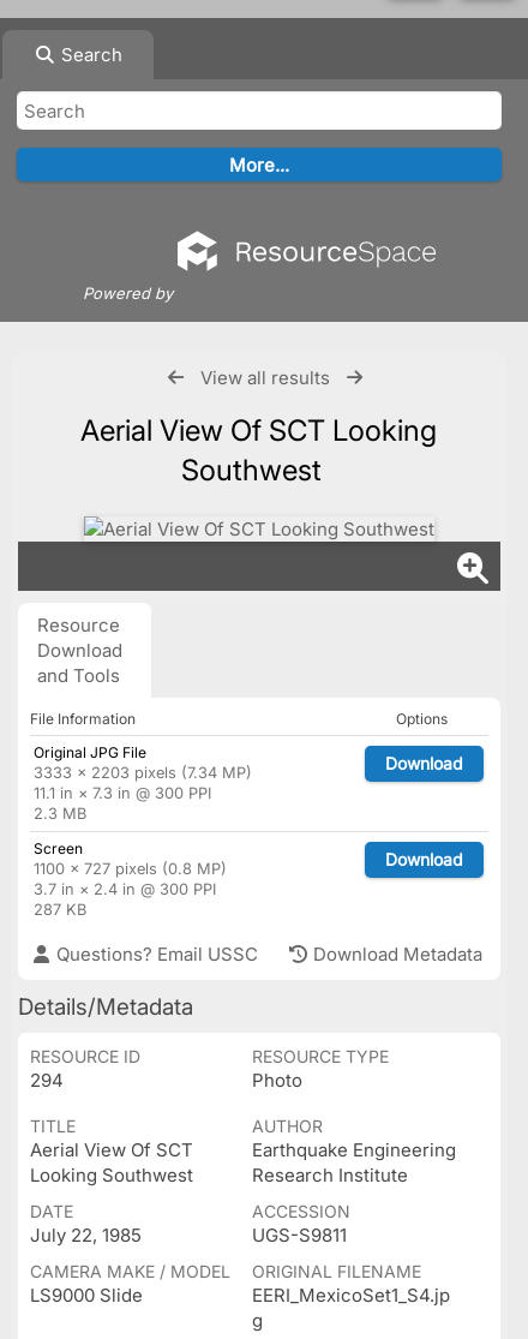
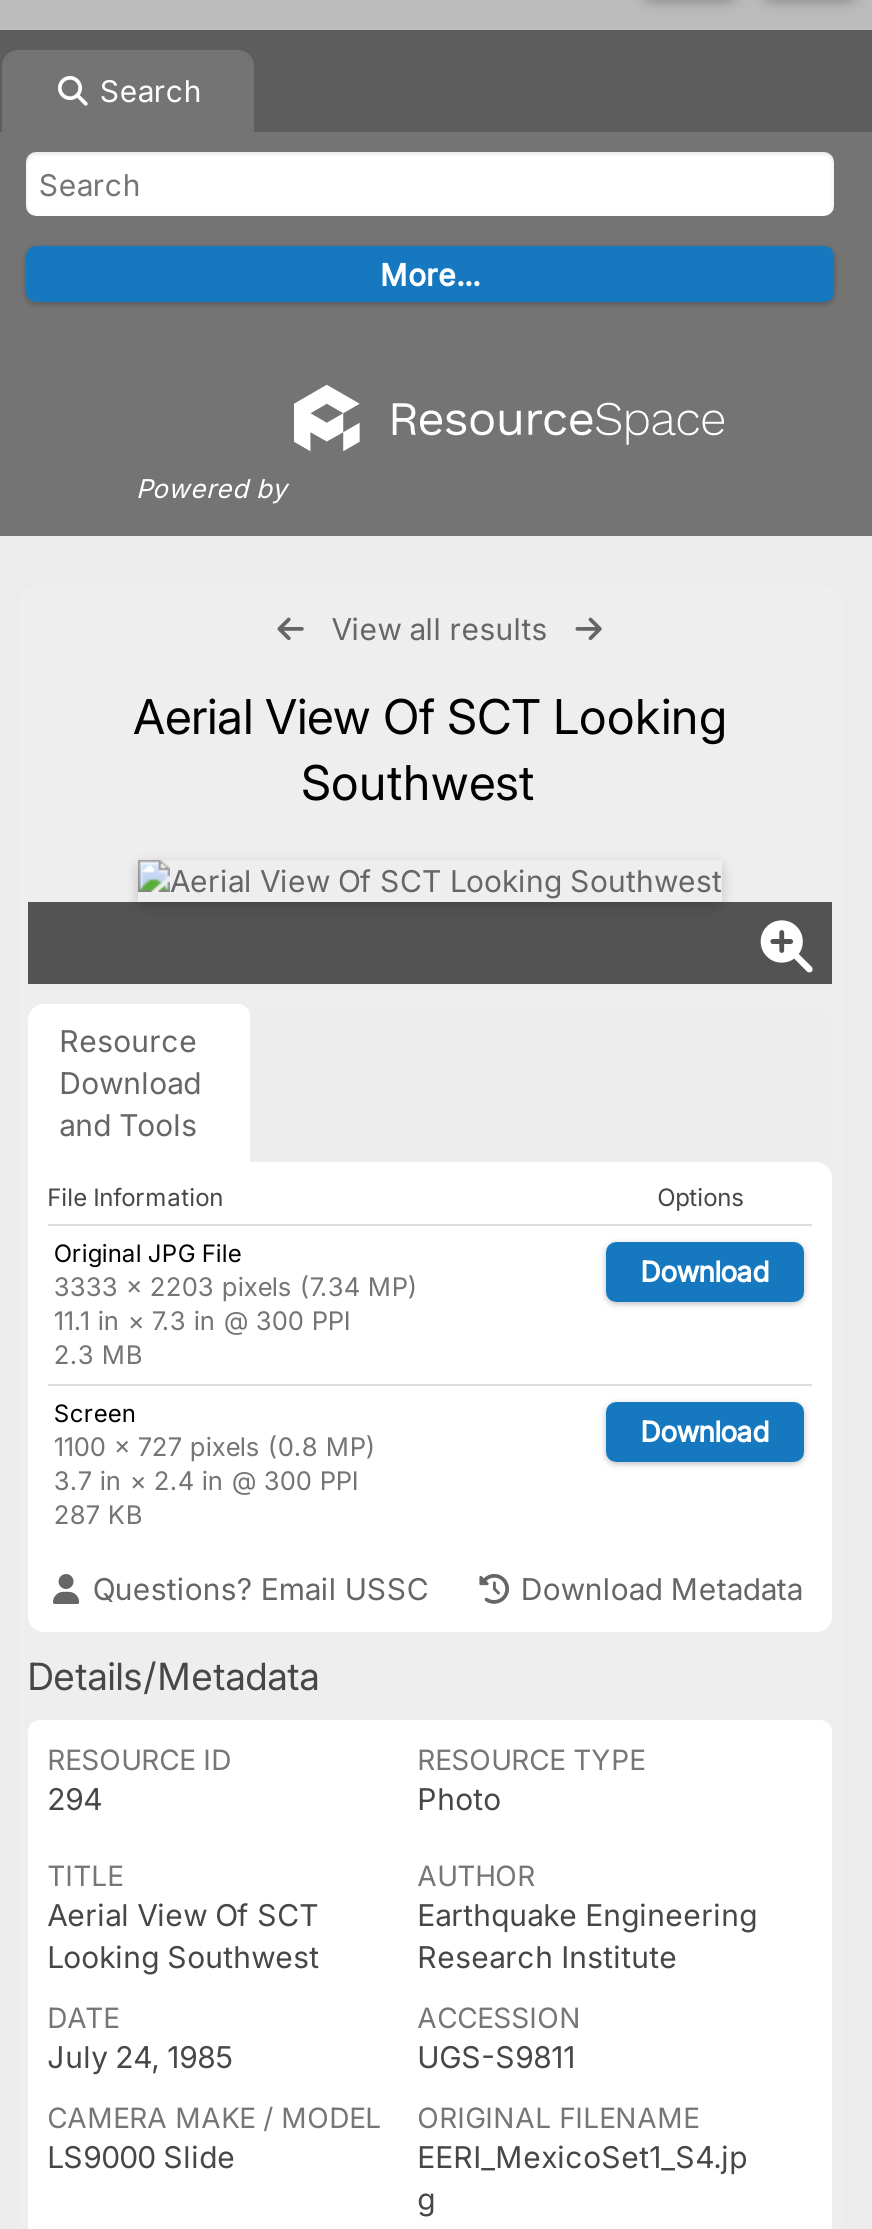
[30,1224,141,1247] July 22, 1985 -> [47,2038,233,2076] July 24, 1985

